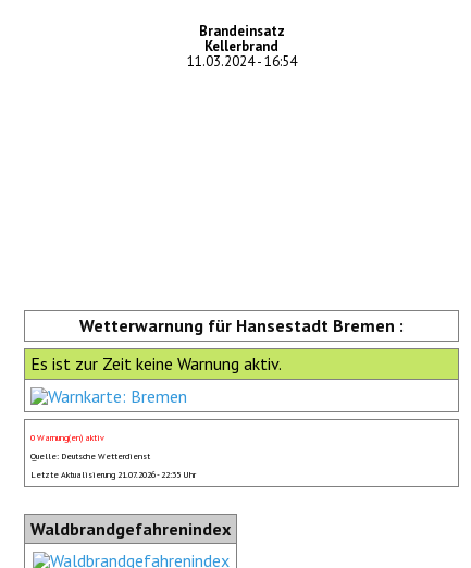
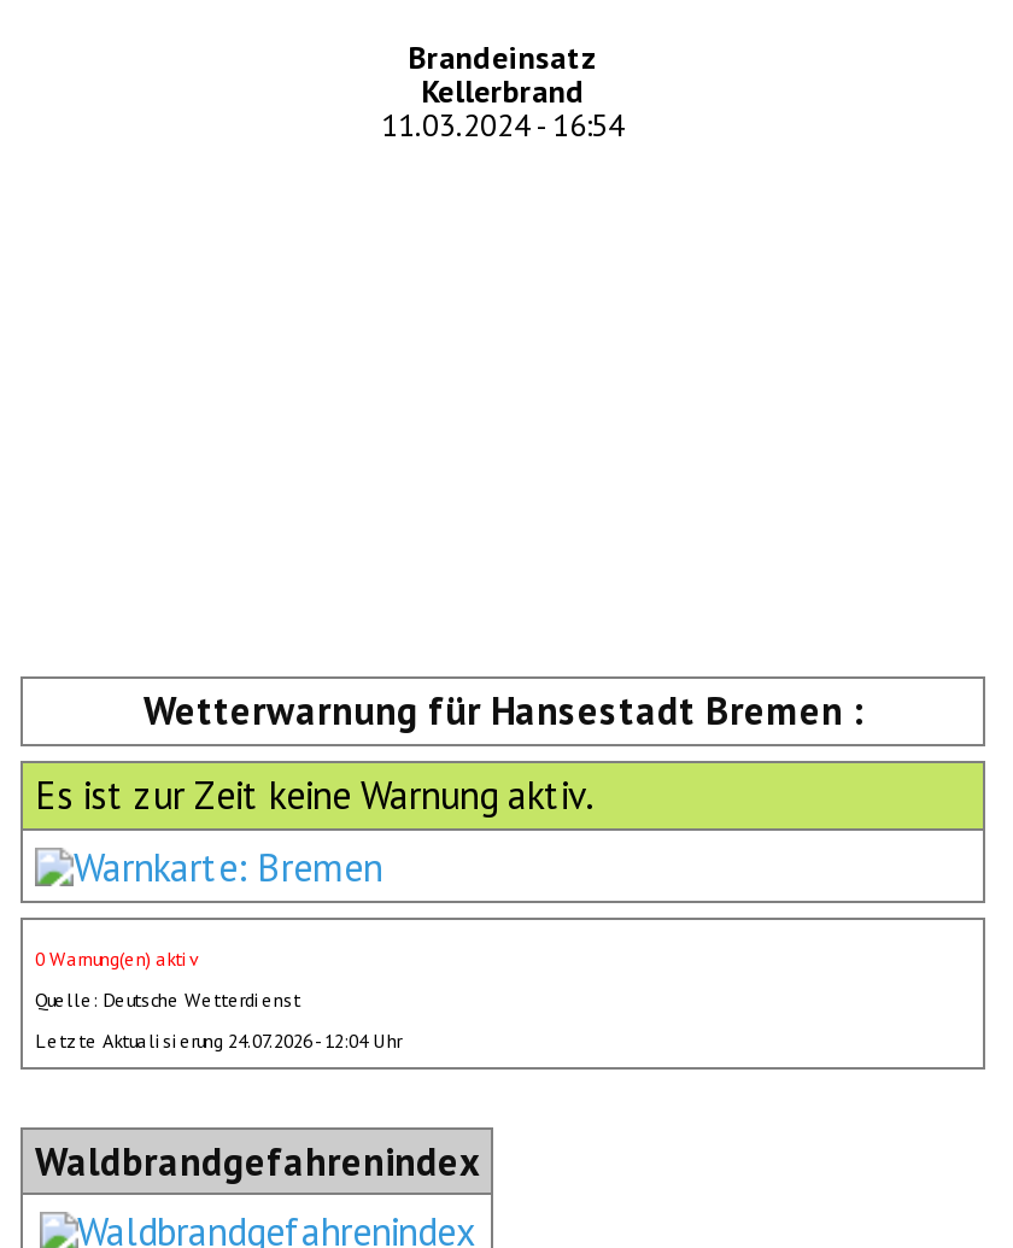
[30,469,196,480] Letzte Aktualisierung 21.07.2026 - 22:35 Uhr -> [35,1029,402,1053] Letzte Aktualisierung 24.07.2026 - 12:04 Uhr

